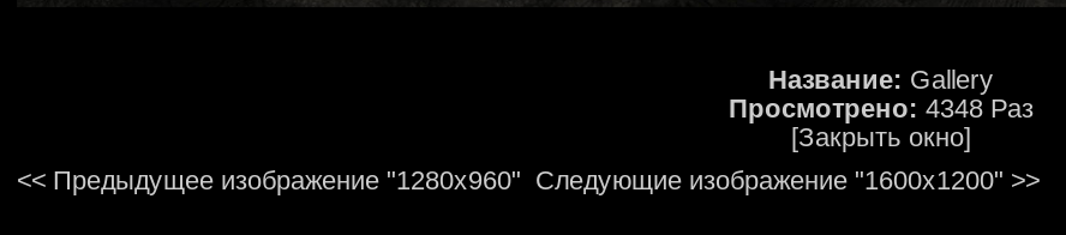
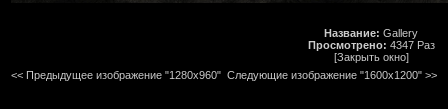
[729,94,1034,122] Просмотрено: 4348 Раз -> [307,39,434,51] Просмотрено: 4347 Раз

